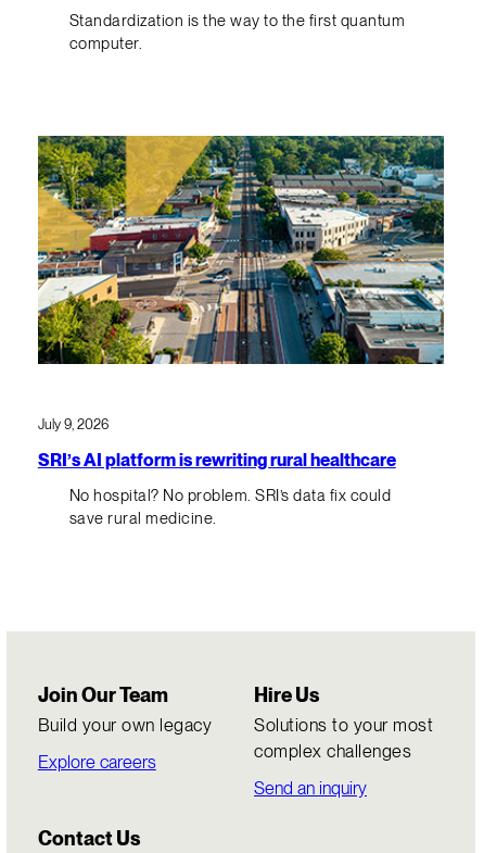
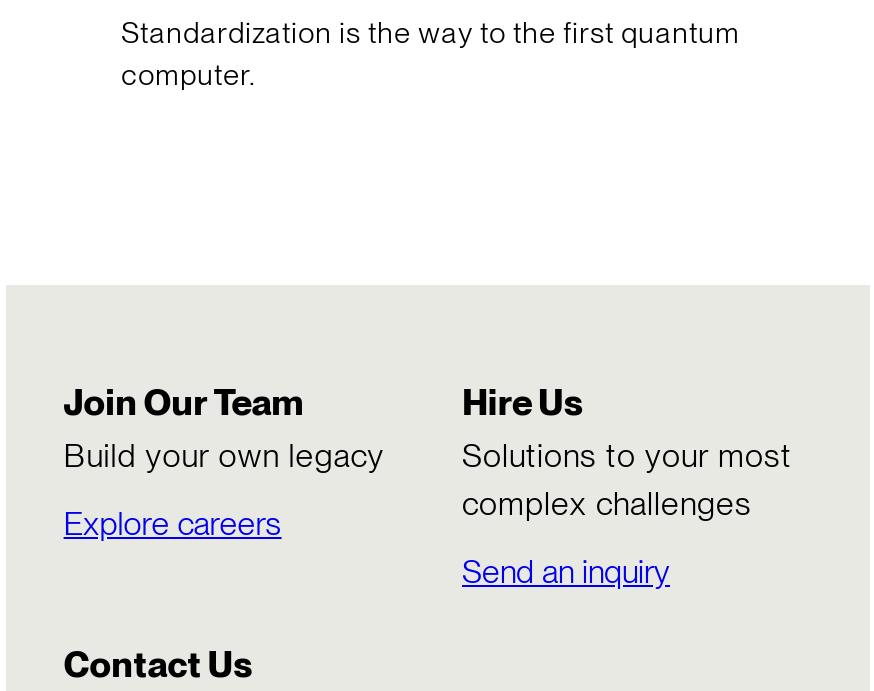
[37,135,445,365] [image] -> none
[38,417,396,528] July 9, 2026 | SRI’s AI platform is rewriting rural healthcare | No hospital? No problem. SRI’s data fix could | save rural medicine. -> none

